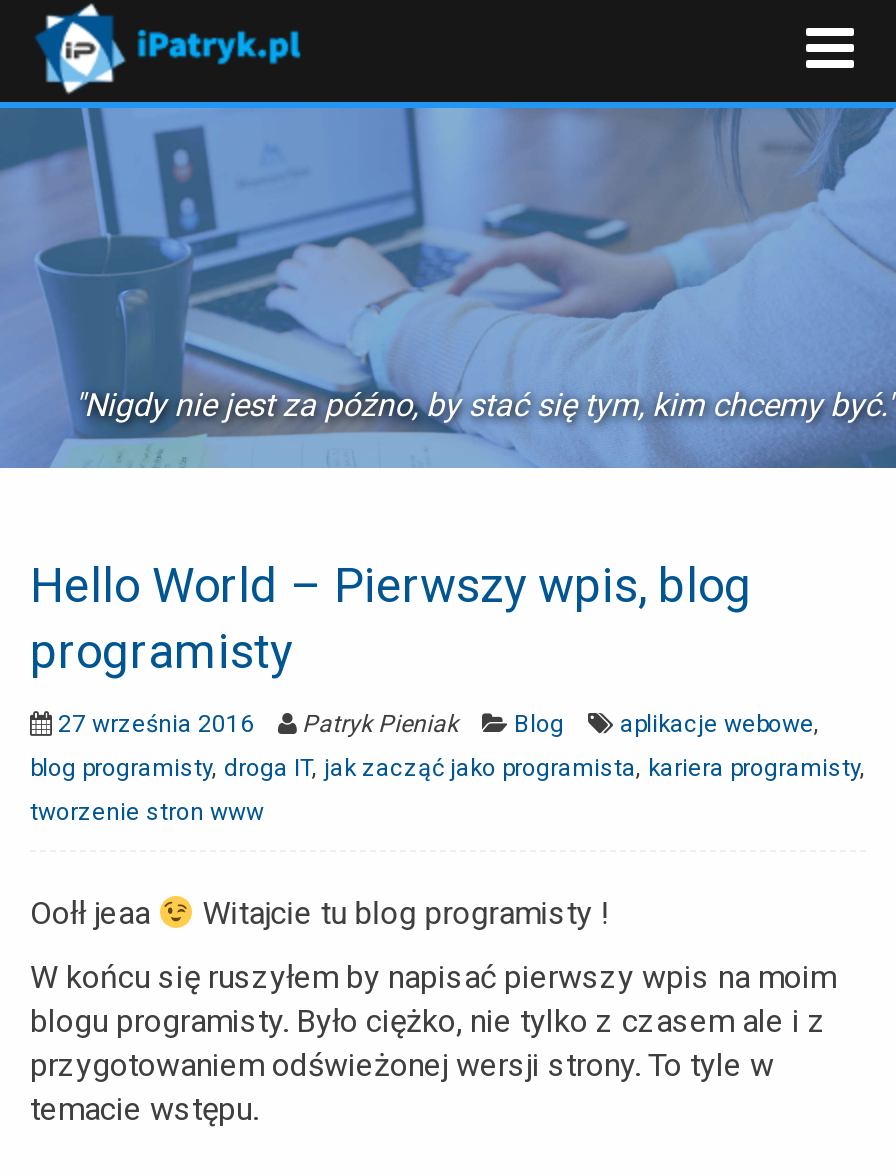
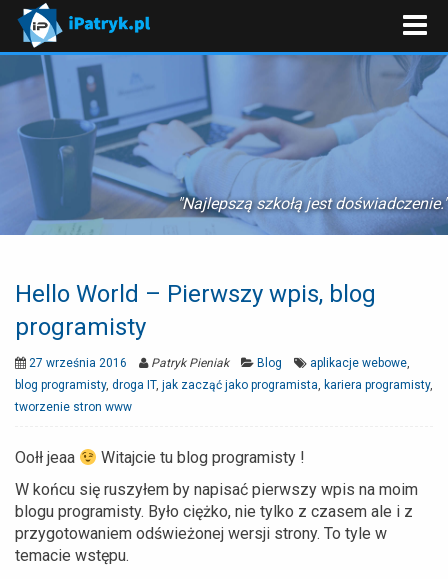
[74,386,896,424] "Nigdy nie jest za późno, by stać się tym, kim chcemy być." -> [177,194,448,213] "Najlepszą szkołą jest doświadczenie."

